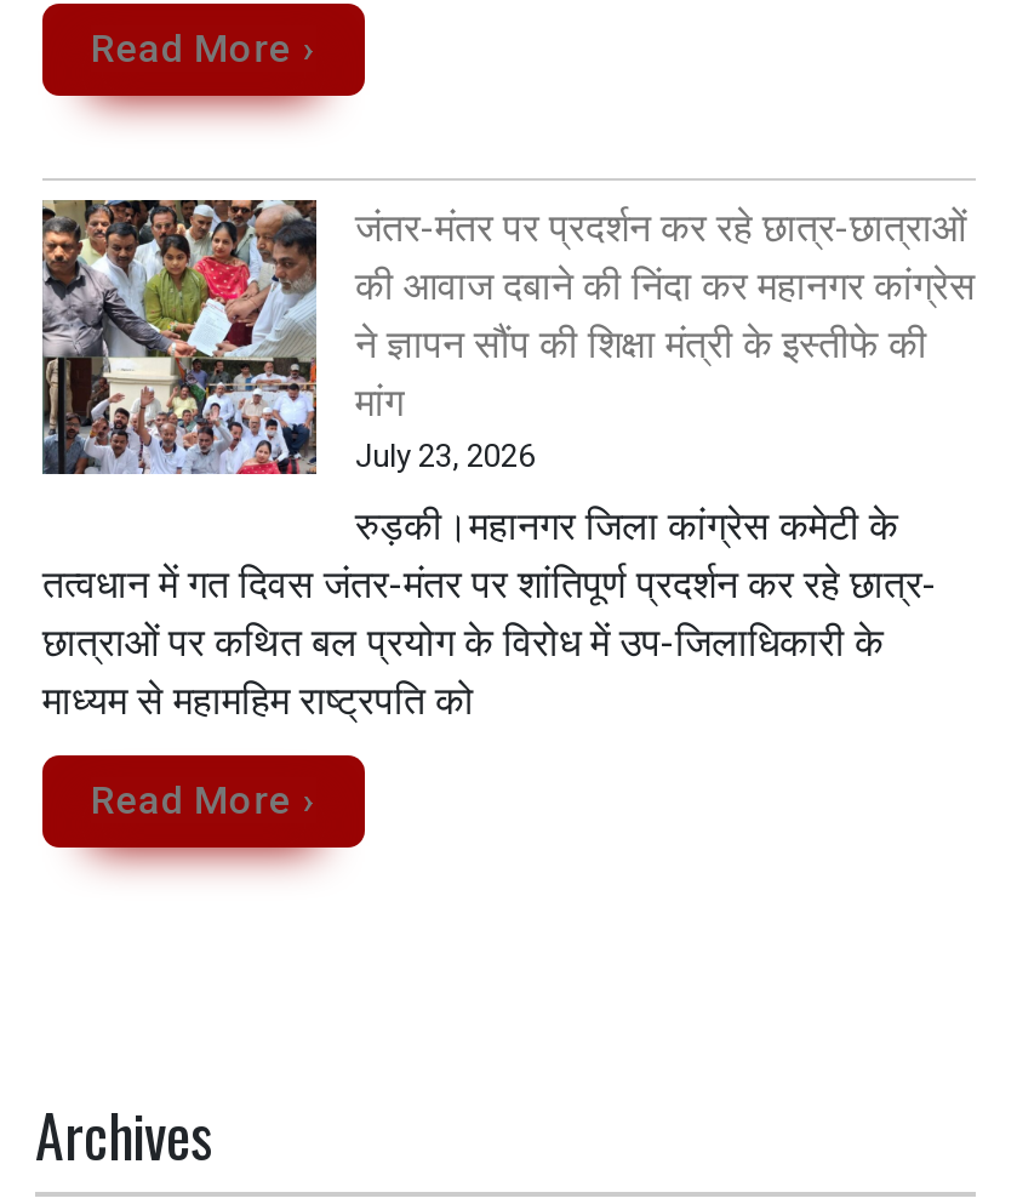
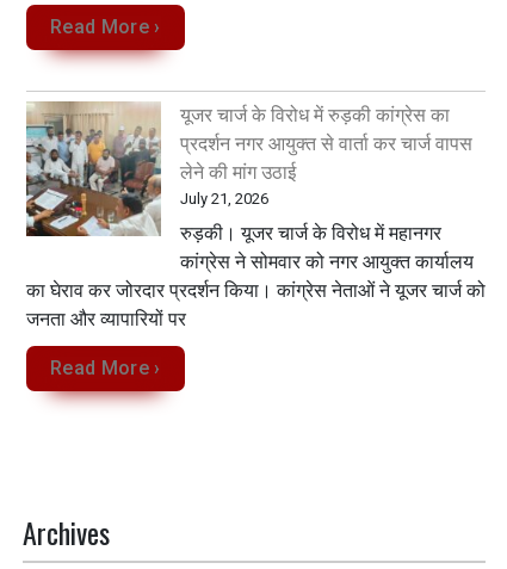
[40,198,937,723] [image] | रुड़की।महानगर जिला कांग्रेस कमेटी के | तत्वधान में गत दिवस जंतर-मंतर पर शांतिपूर्ण प्रदर्शन कर रहे छात्र- | छात्राओं पर कथित बल प्रयोग के विरोध में उप-जिलाधिकारी के | माध्यम से महामहिम राष्ट्रपति को -> [26,101,486,330] [image] | रुड़की। यूजर चार्ज के विरोध में महानगर | कांग्रेस ने सोमवार को नगर आयुक्त कार्यालय | का घेराव कर जोरदार प्रदर्शन किया। कांग्रेस नेताओं ने यूजर चार्ज को | जनता और व्यापारियों पर
[355,204,976,473] जंतर-मंतर पर प्रदर्शन कर रहे छात्र-छात्राओं | की आवाज दबाने की निंदा कर महानगर कांग्रेस | ने ज्ञापन सौंप की शिक्षा मंत्री के इस्तीफे की | मांग | July 23, 2026 -> [180,103,472,207] यूजर चार्ज के विरोध में रुड़की कांग्रेस का | प्रदर्शन नगर आयुक्त से वार्ता कर चार्ज वापस | लेने की मांग उठाई | July 21, 2026

